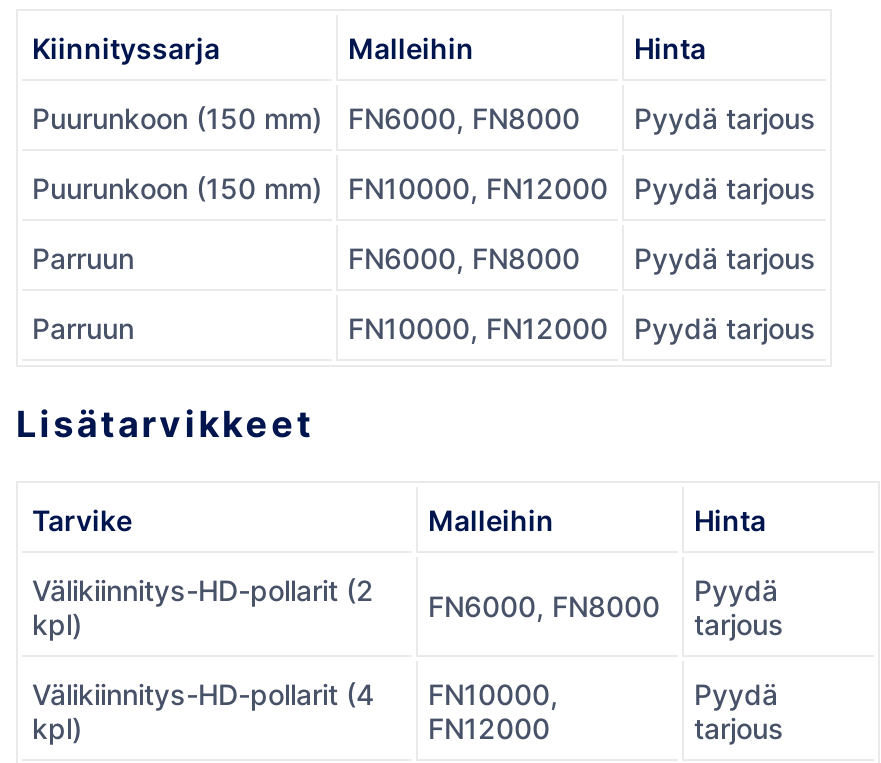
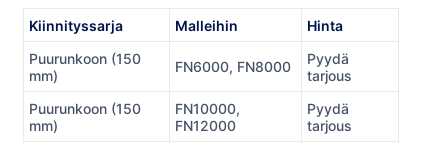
[16,101,816,641] Puurunkoon (150 mm) | FN6000, FN8000 | Pyydä tarjous | Puurunkoon (150 mm) | FN10000, FN12000 | Pyydä tarjous | Parruun | FN6000, FN8000 | Pyydä tarjous | Parruun | FN10000, FN12000 | Pyydä tarjous | Lisätarvikkeet | Tarvike | Malleihin | Hinta | Välikiinnitys-HD-pollarit (2 | kpl) -> [29,50,141,84] Puurunkoon (150 | mm)
[32,677,374,745] Välikiinnitys-HD-pollarit (4 | kpl) -> [29,100,141,134] Puurunkoon (150 | mm)

